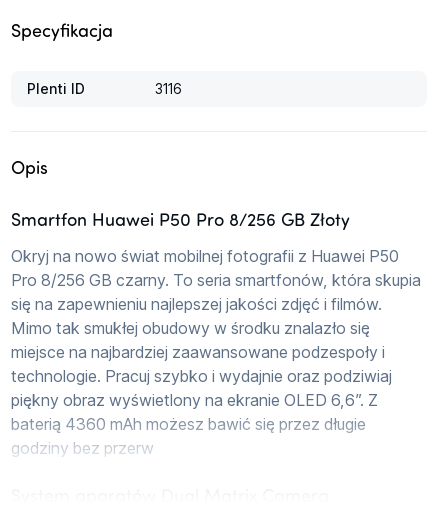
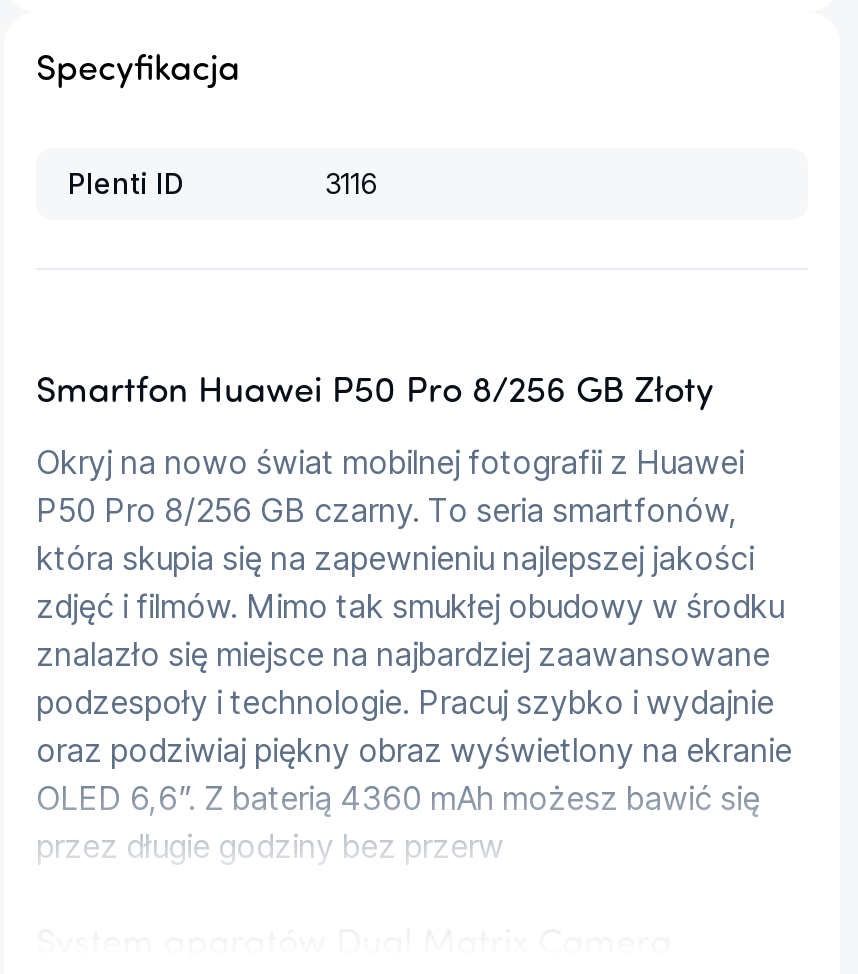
[11,160,48,179] Opis -> none

